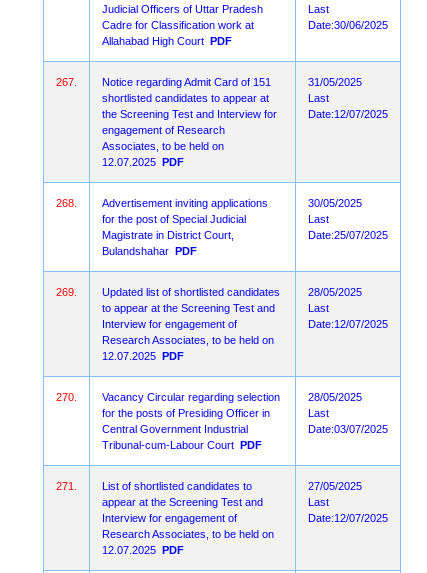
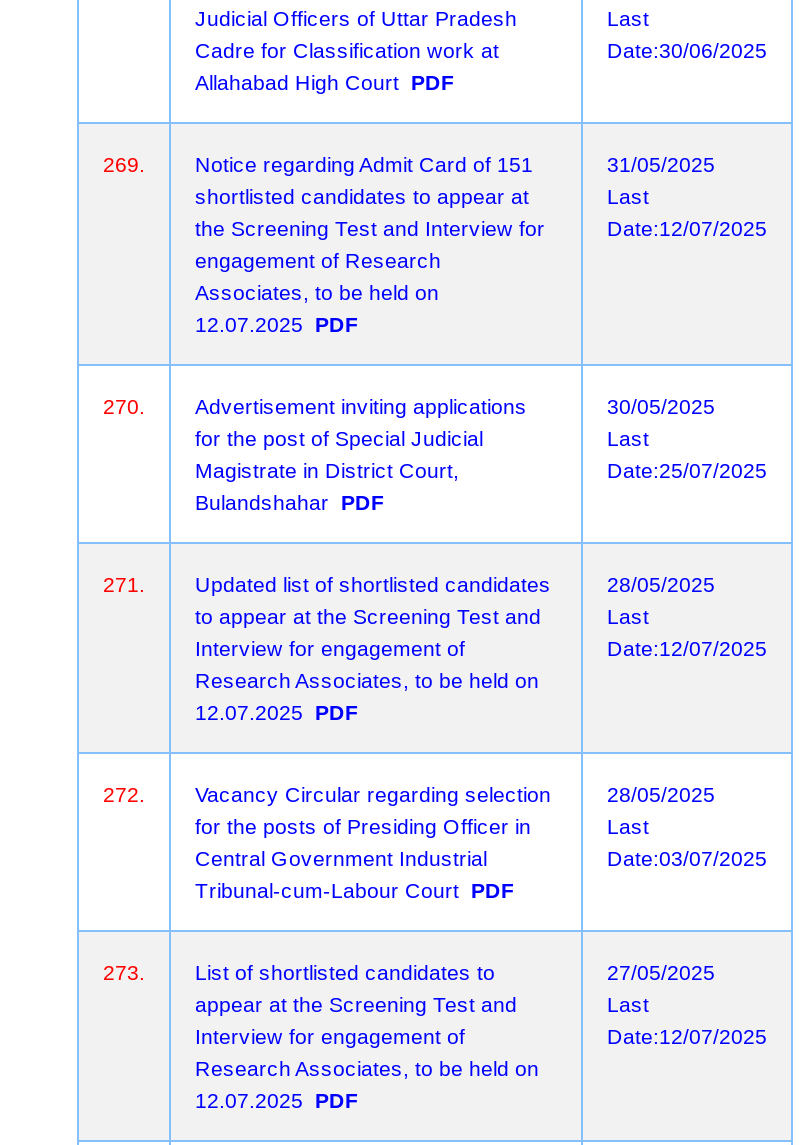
[56,76,77,88] 267. -> [103,152,145,176] 269.
[56,197,77,209] 268. -> [103,394,145,418] 270.
[56,286,77,298] 269. -> [103,572,145,596] 271.
[56,391,77,403] 270. -> [103,782,145,806] 272.
[56,480,77,492] 271. -> [103,960,145,984] 273.

